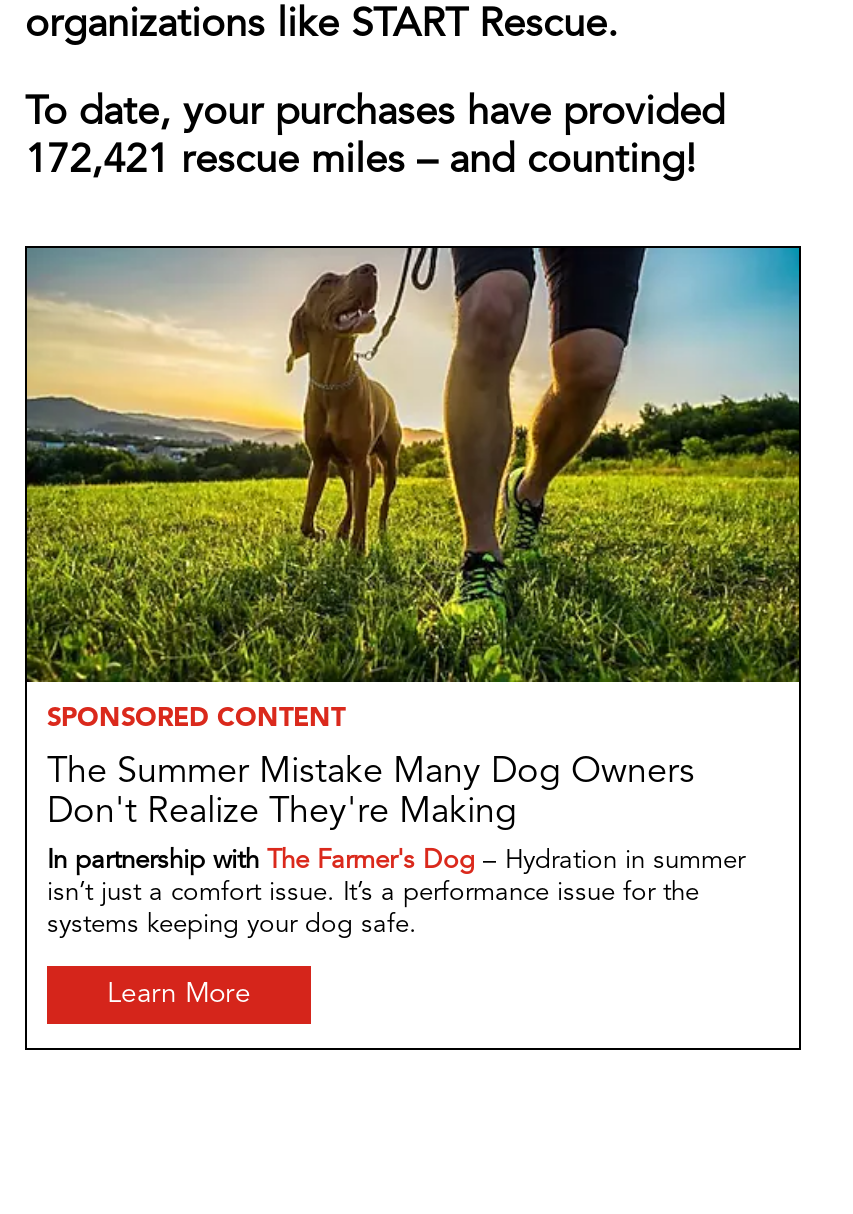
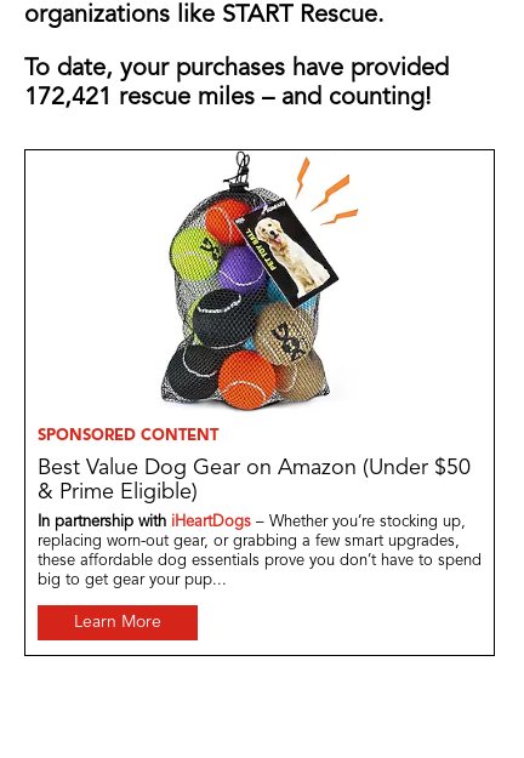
[25,246,801,831] [image] | The Summer Mistake Many Dog Owners | Don't Realize They're Making -> [24,149,495,504] [image] | Best Value Dog Gear on Amazon (Under $50 | & Prime Eligible)
[47,849,745,939] In partnership with The Farmer's Dog – Hydration in summer | isn’t just a comfort issue. It’s a performance issue for the | systems keeping your dog safe. -> [38,515,482,589] In partnership with iHeartDogs – Whether you’re stocking up, | replacing worn-out gear, or grabbing a few smart upgrades, | these affordable dog essentials prove you don’t have to spend | big to get gear your pup...

